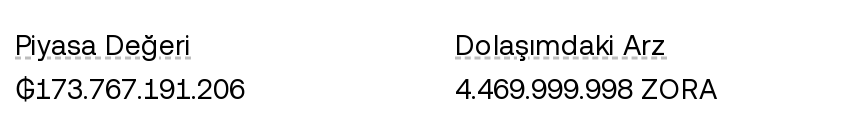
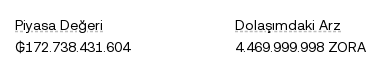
[15,73,245,105] ₲173.767.191.206 -> [15,39,130,55] ₲172.738.431.604

